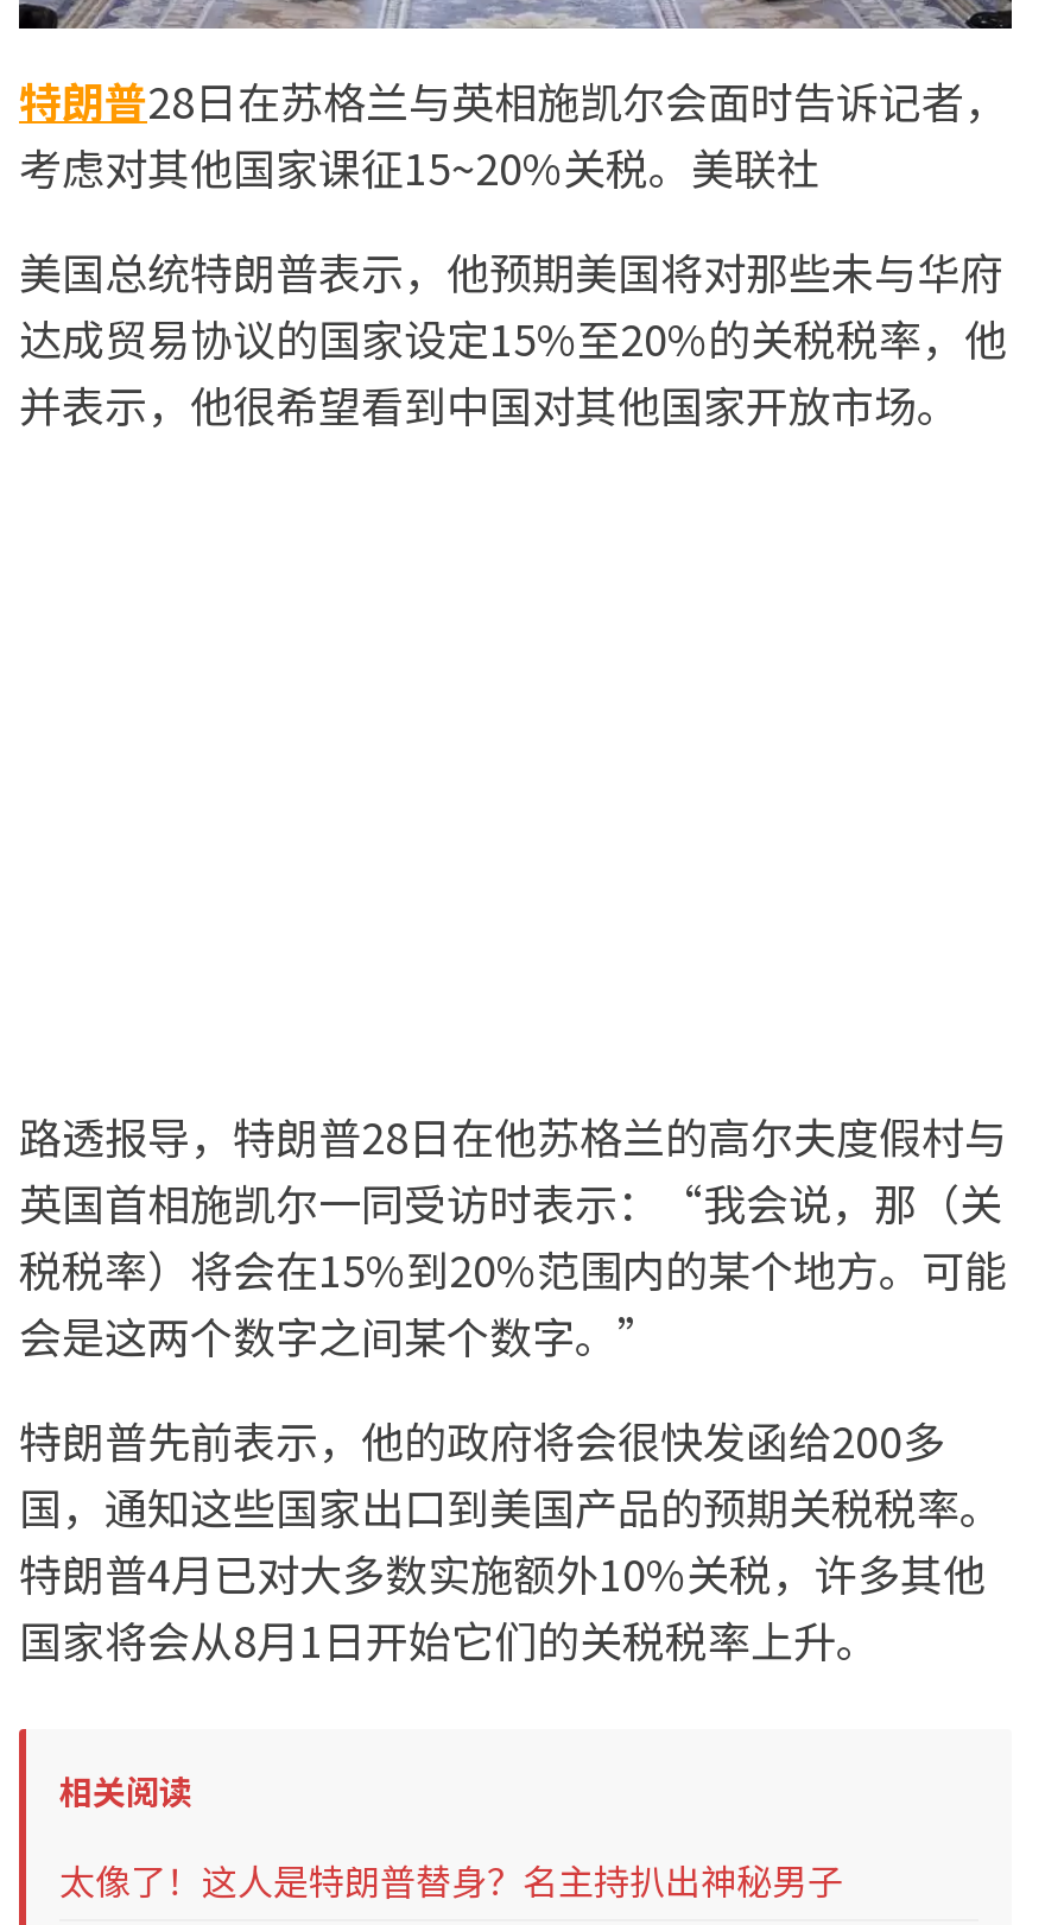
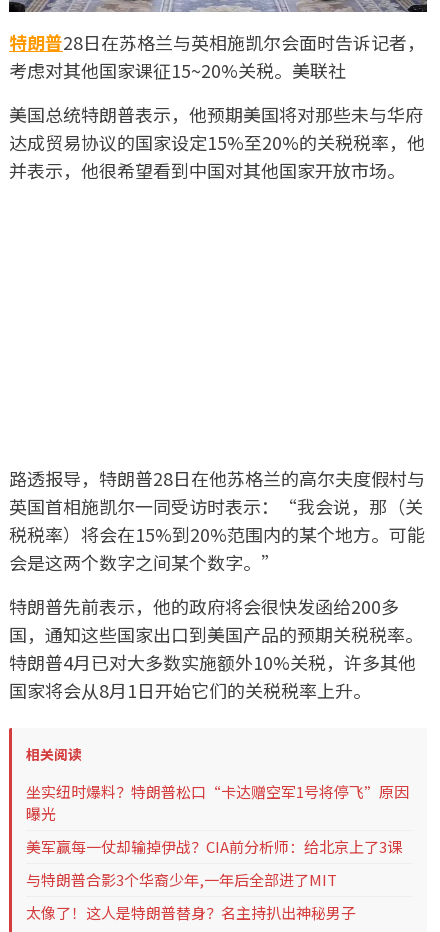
none -> [26,781,409,890] 坐实纽时爆料？特朗普松口“卡达赠空军1号将停飞”原因 | 曝光 | 美军赢每一仗却输掉伊战？CIA前分析师：给北京上了3课 | 与特朗普合影3个华裔少年,一年后全部进了MIT

